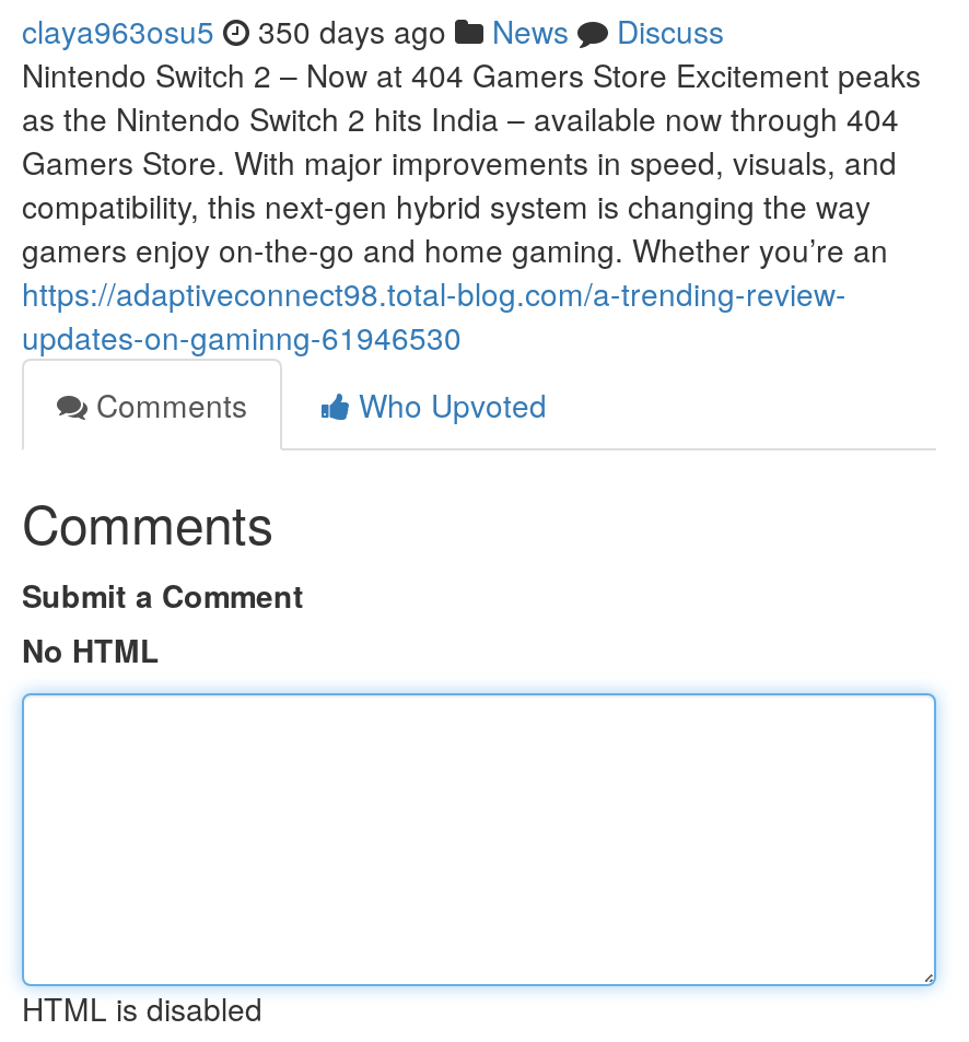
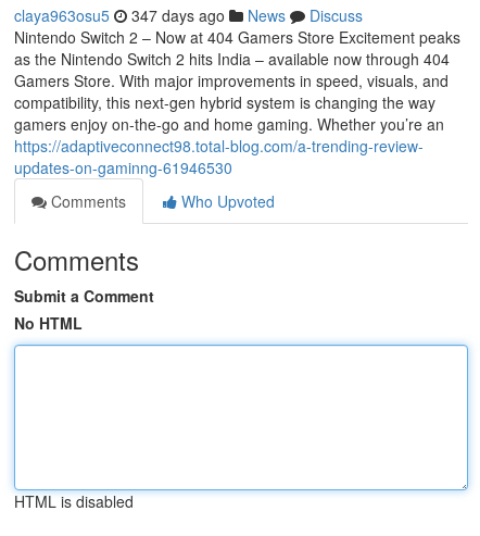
[22,9,724,52] claya963osu5 350 days ago News Discuss -> [14,4,363,26] claya963osu5 347 days ago News Discuss

